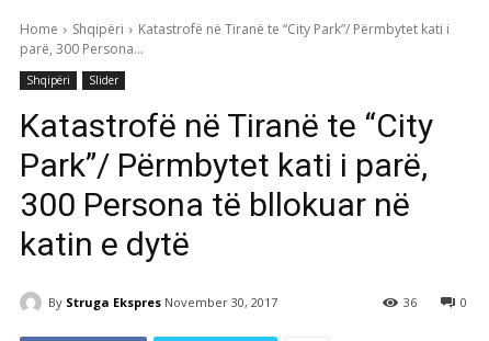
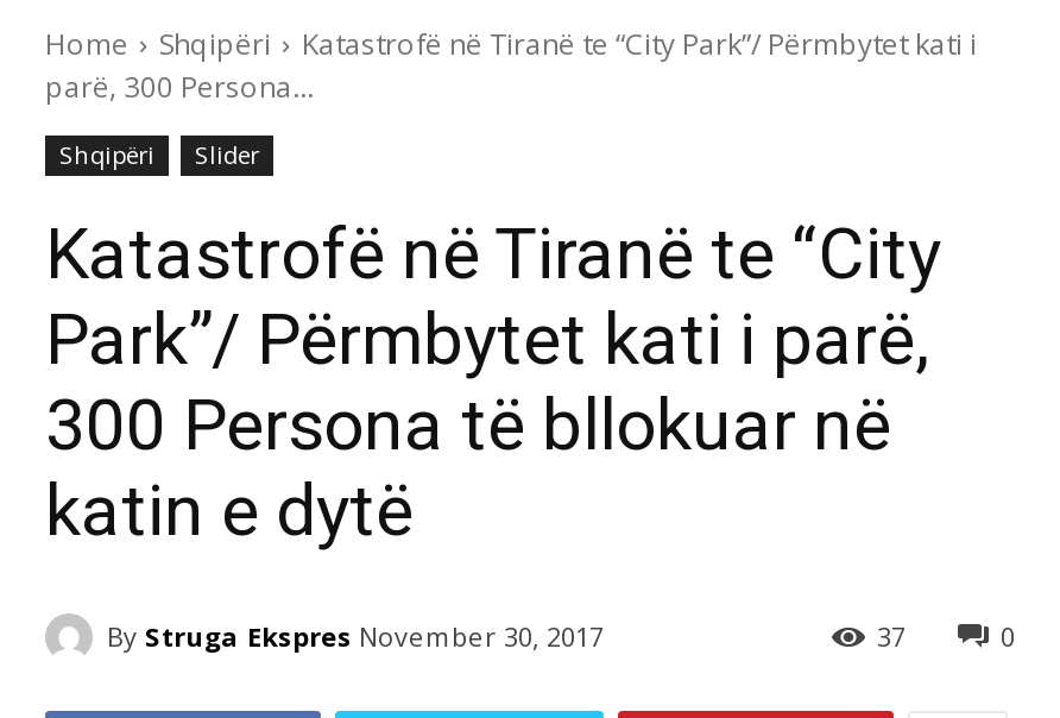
[403,294,417,310] 36 -> [877,618,906,654] 37

